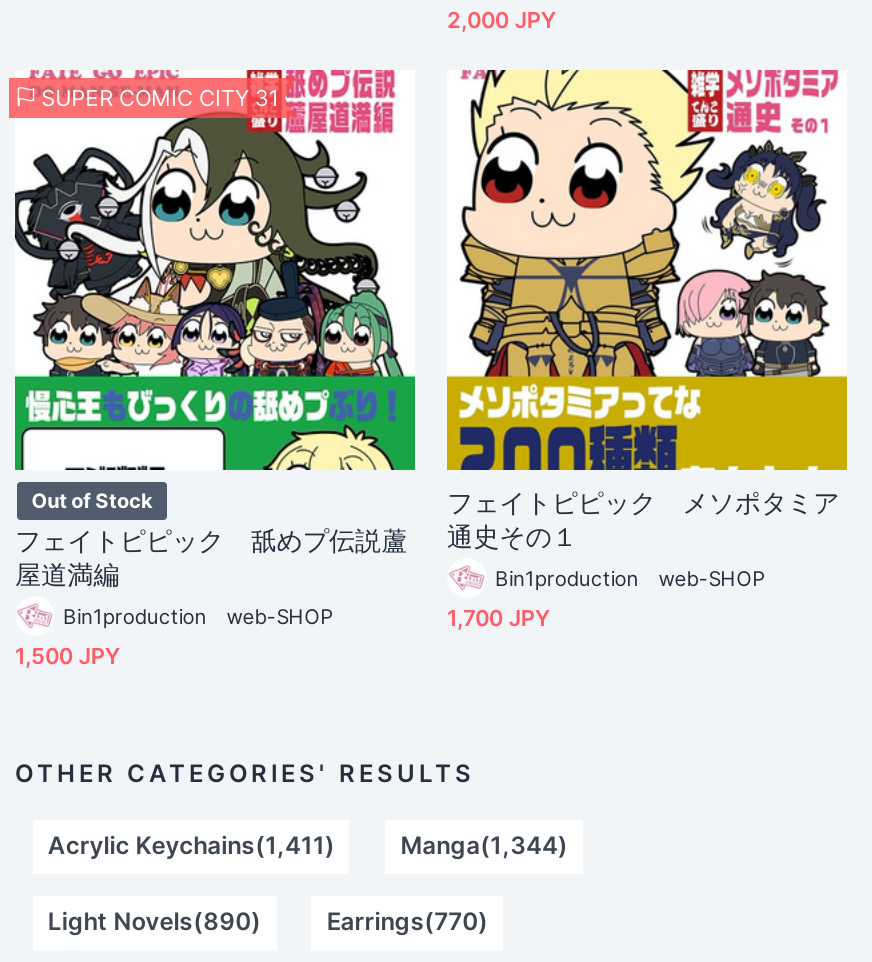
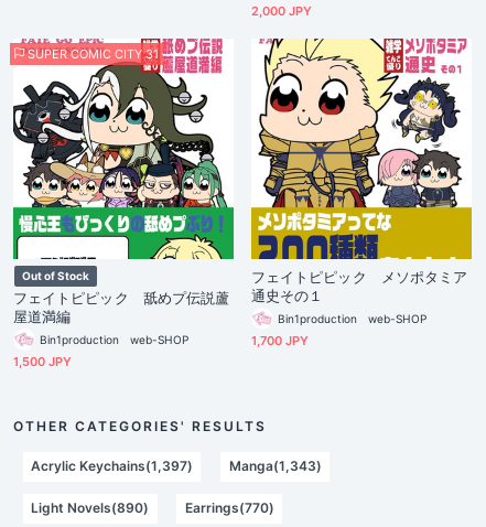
[48,830,568,860] Acrylic Keychains(1,411) | Manga(1,344) -> [31,458,321,474] Acrylic Keychains(1,397) | Manga(1,343)

